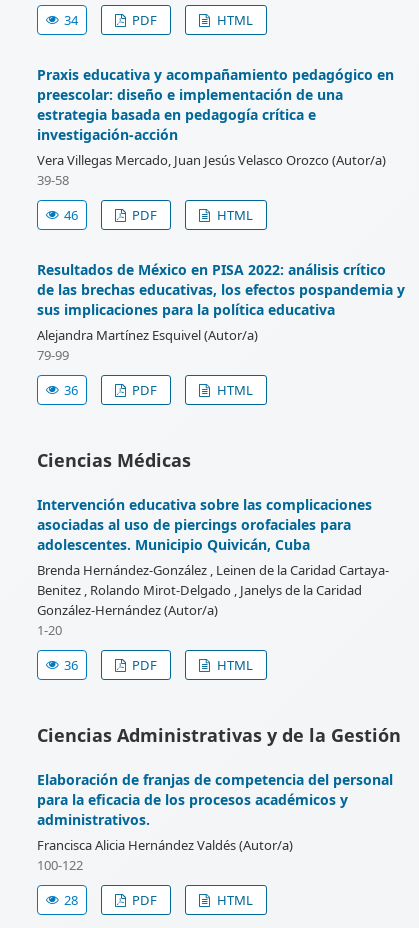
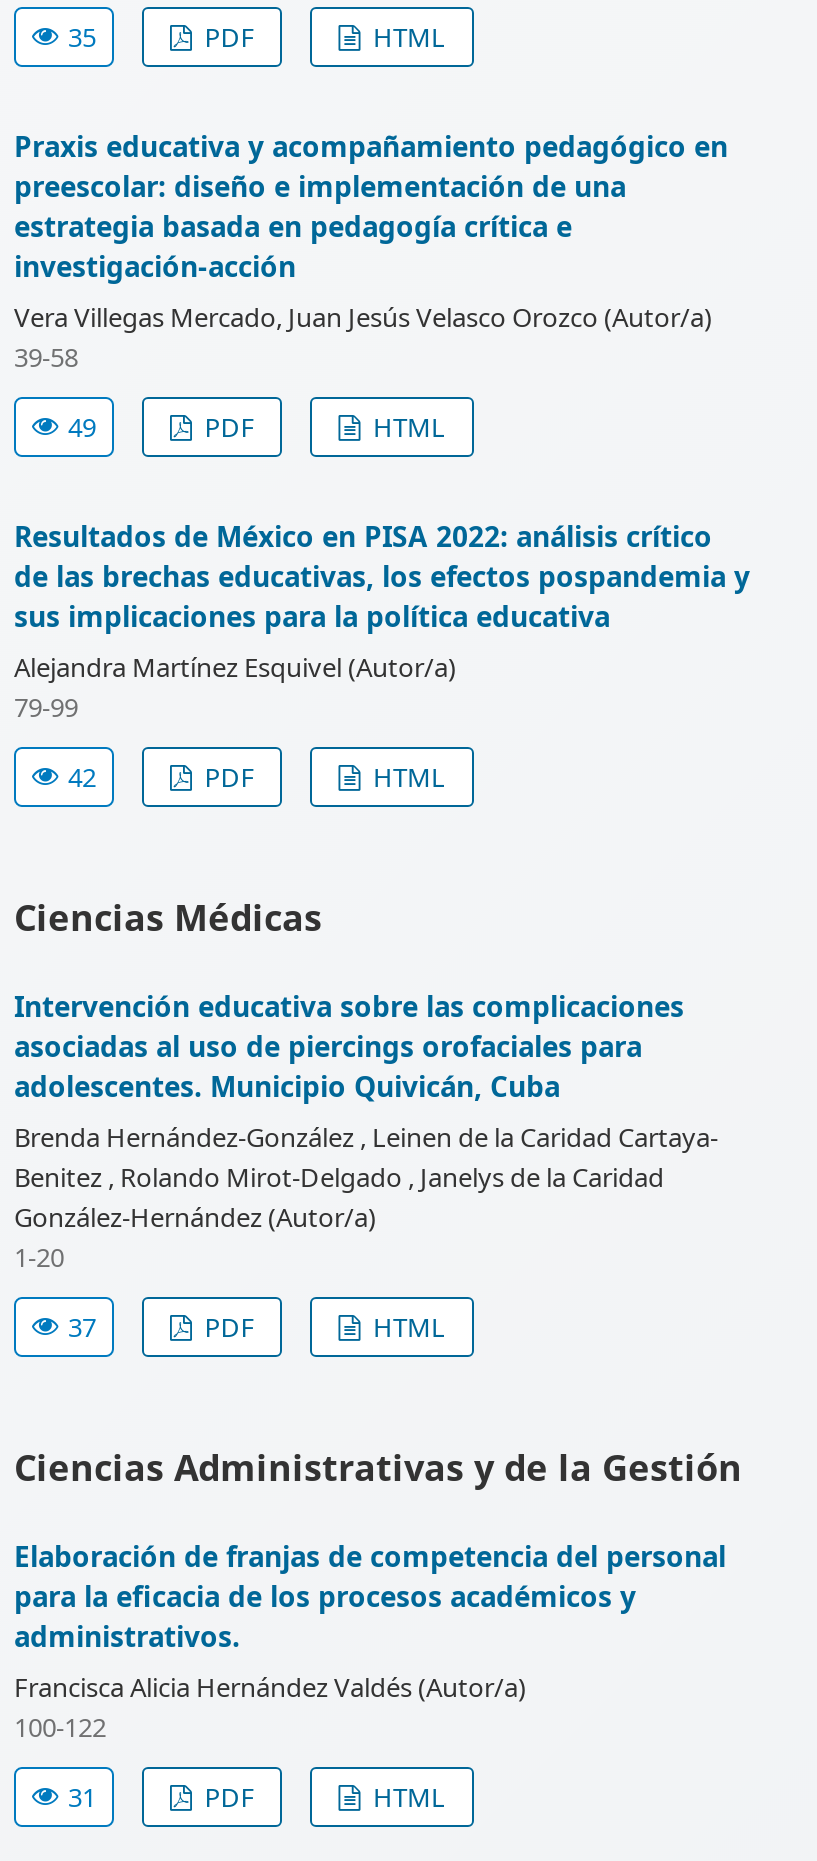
[64,11,78,29] 34 -> [68,19,96,55] 35
[64,206,78,224] 46 -> [68,409,96,445] 49
[64,381,78,399] 36 -> [68,759,96,795] 42
[64,656,78,674] 36 -> [68,1309,96,1345] 37
[64,891,78,909] 28 -> [68,1779,96,1815] 31

